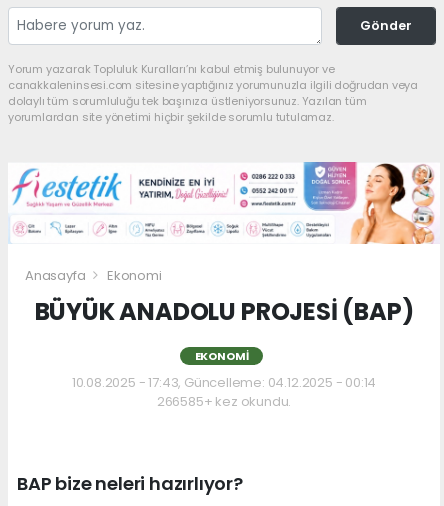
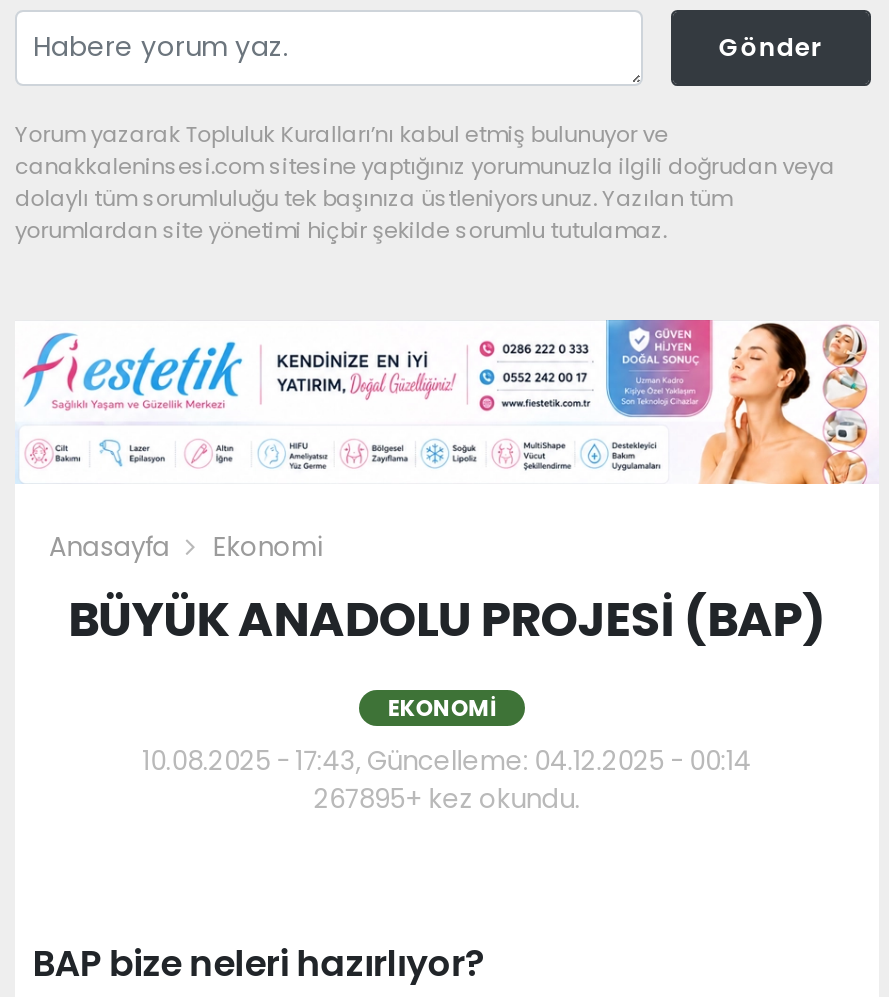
[157,392,291,411] 266585+ kez okundu. -> [314,780,580,818] 267895+ kez okundu.

